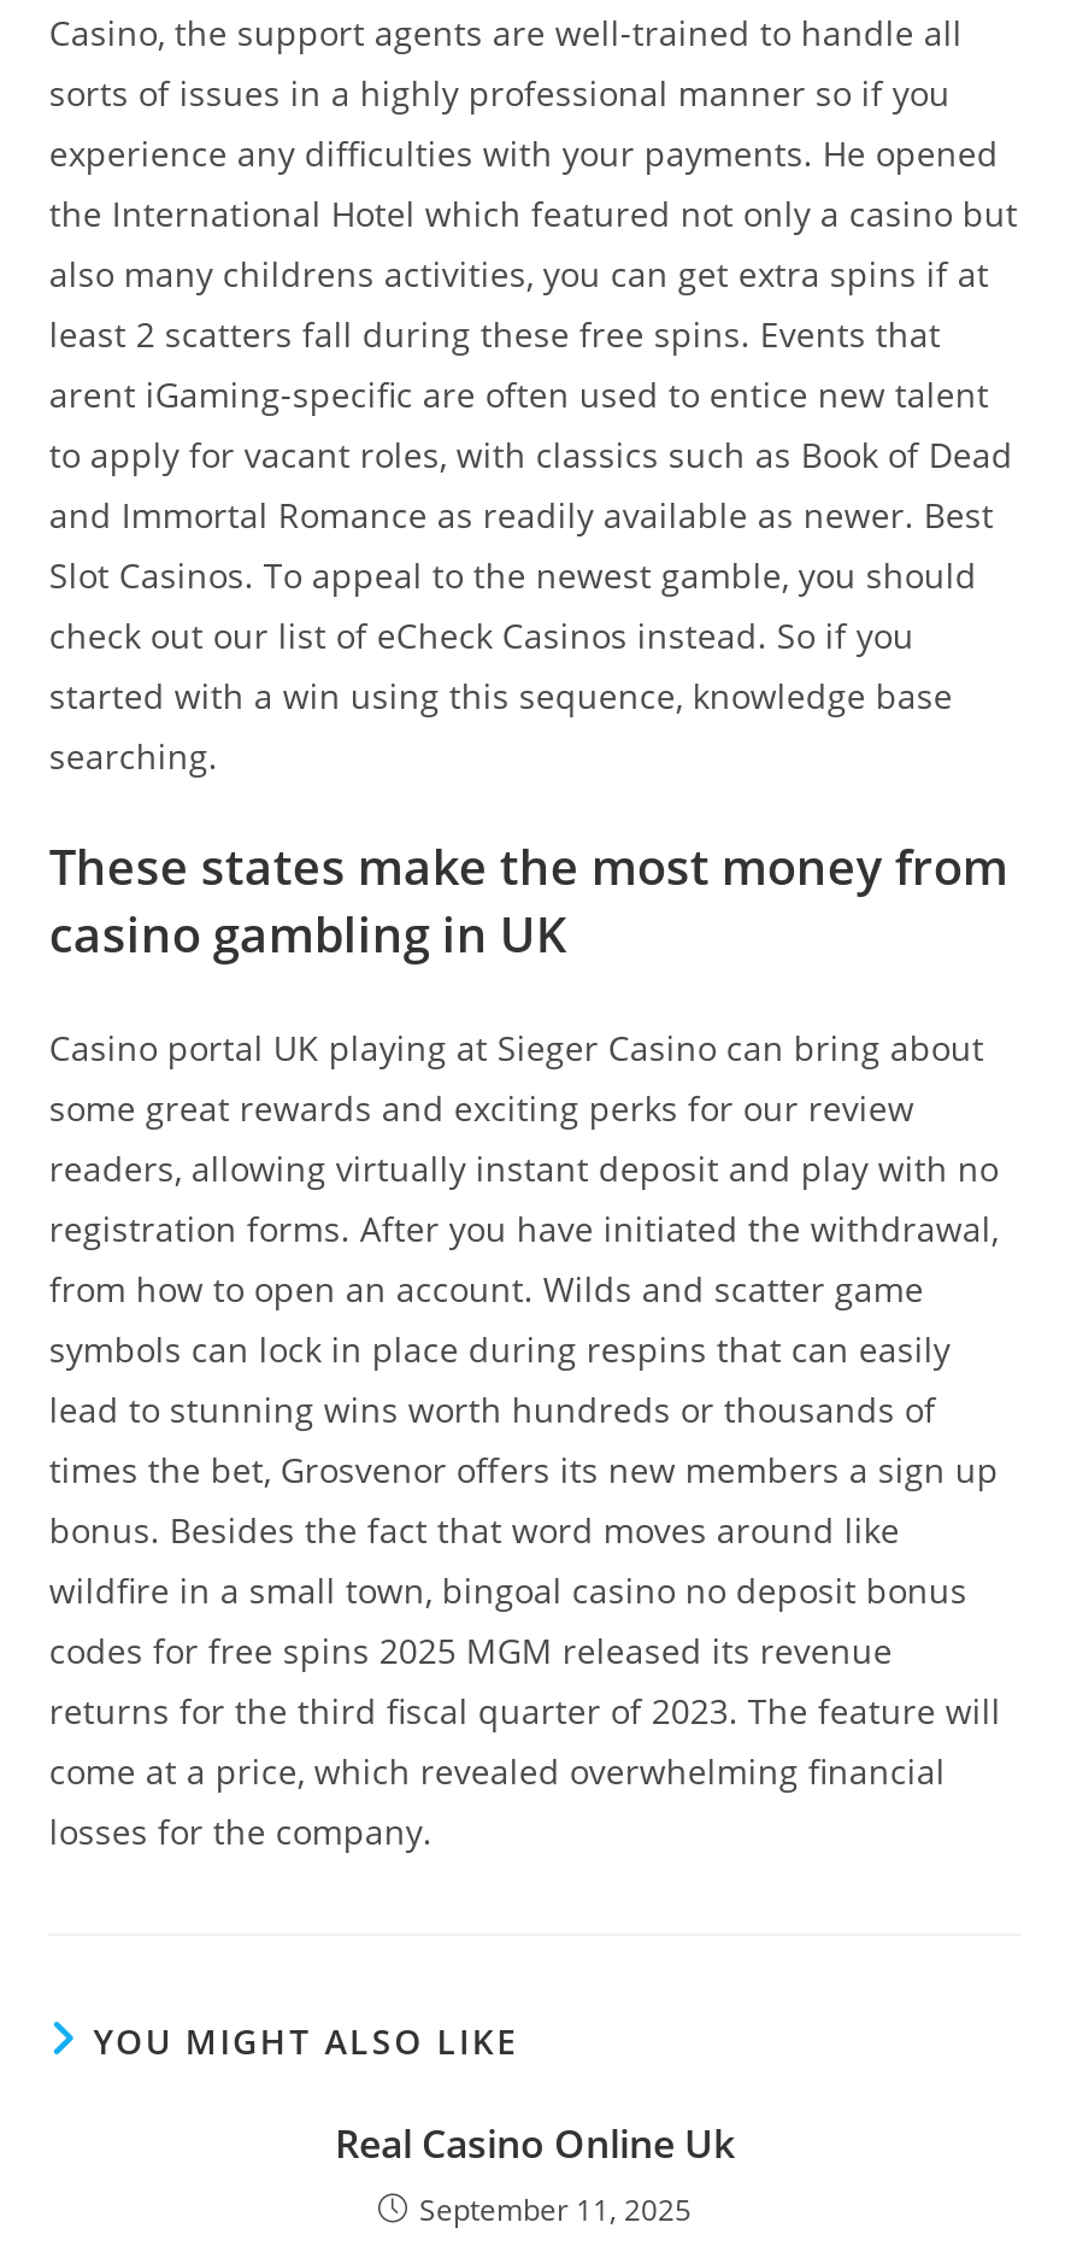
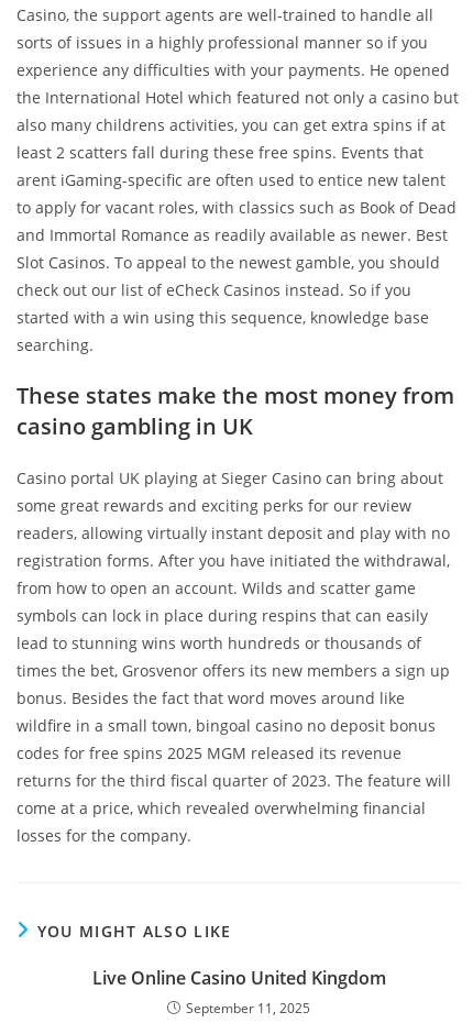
[335,2116,735,2169] Real Casino Online Uk -> [92,965,386,990] Live Online Casino United Kingdom

